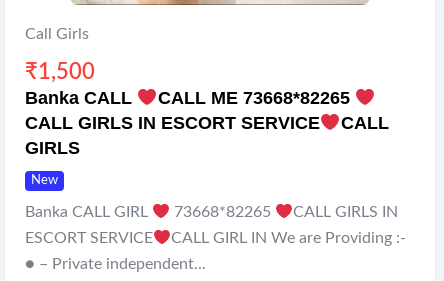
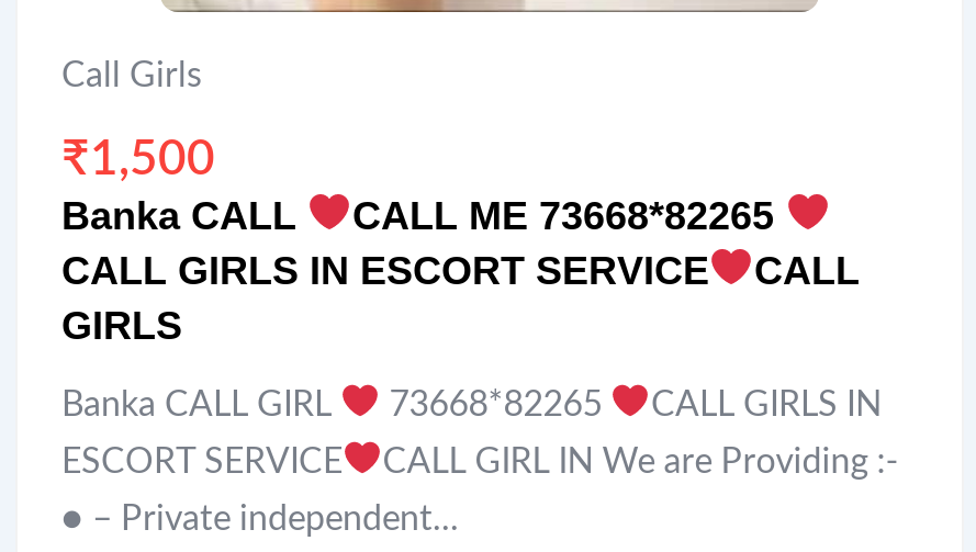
[31,174,58,187] New -> none

